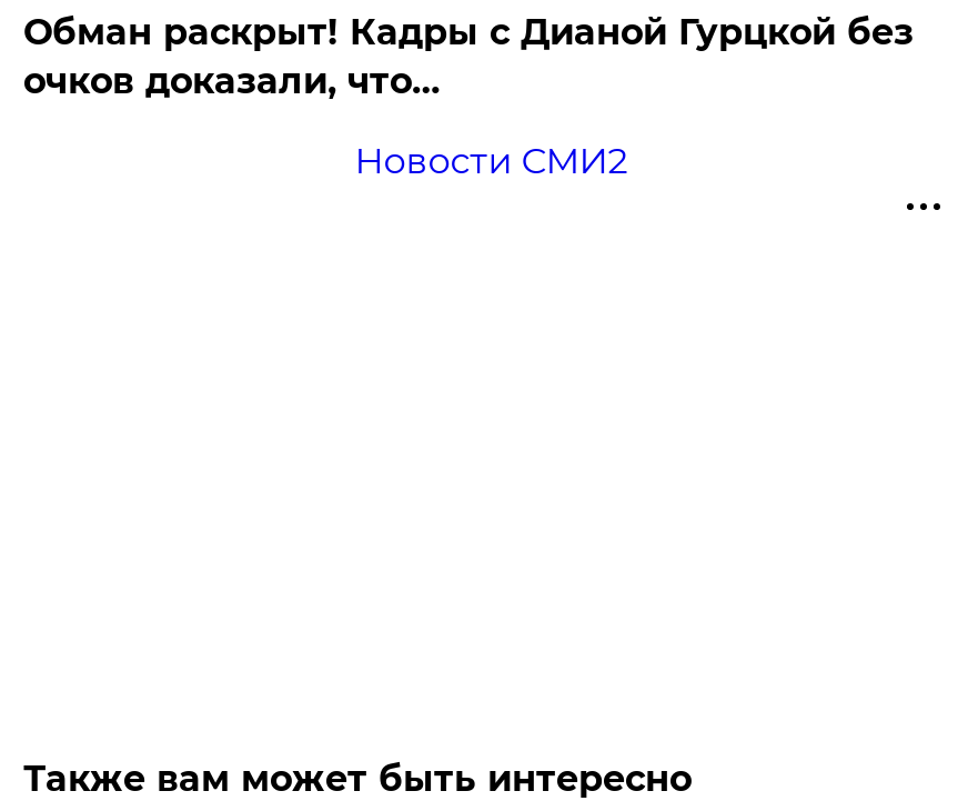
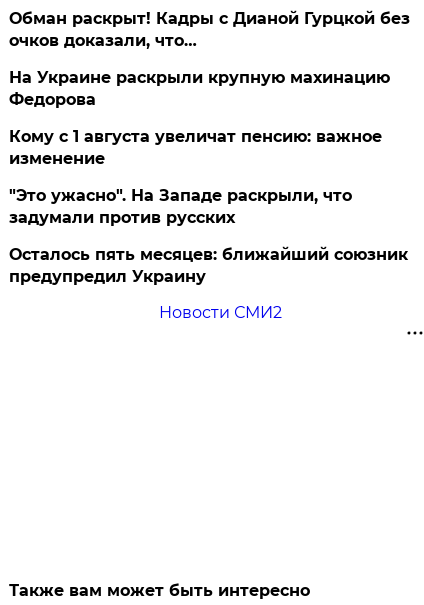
none -> [9,68,408,286] На Украине раскрыли крупную махинацию | Федорова | Кому с 1 августа увеличат пенсию: важное | изменение | "Это ужасно". На Западе раскрыли, что | задумали против русских | Осталось пять месяцев: ближайший союзник | предупредил Украину

